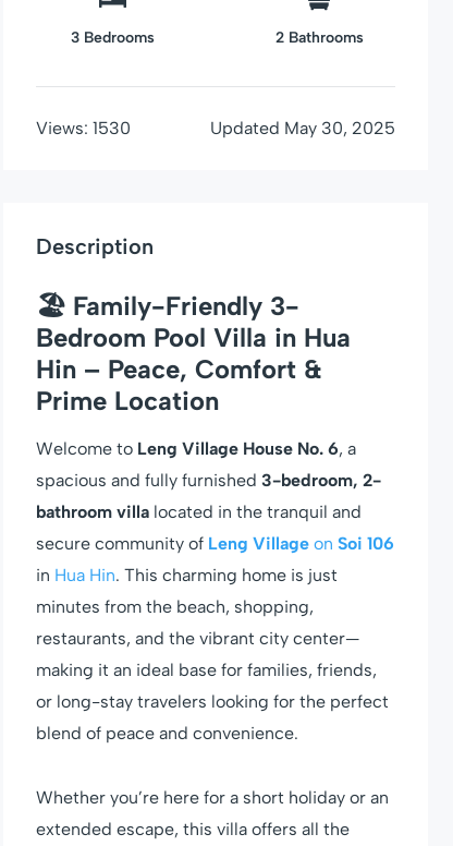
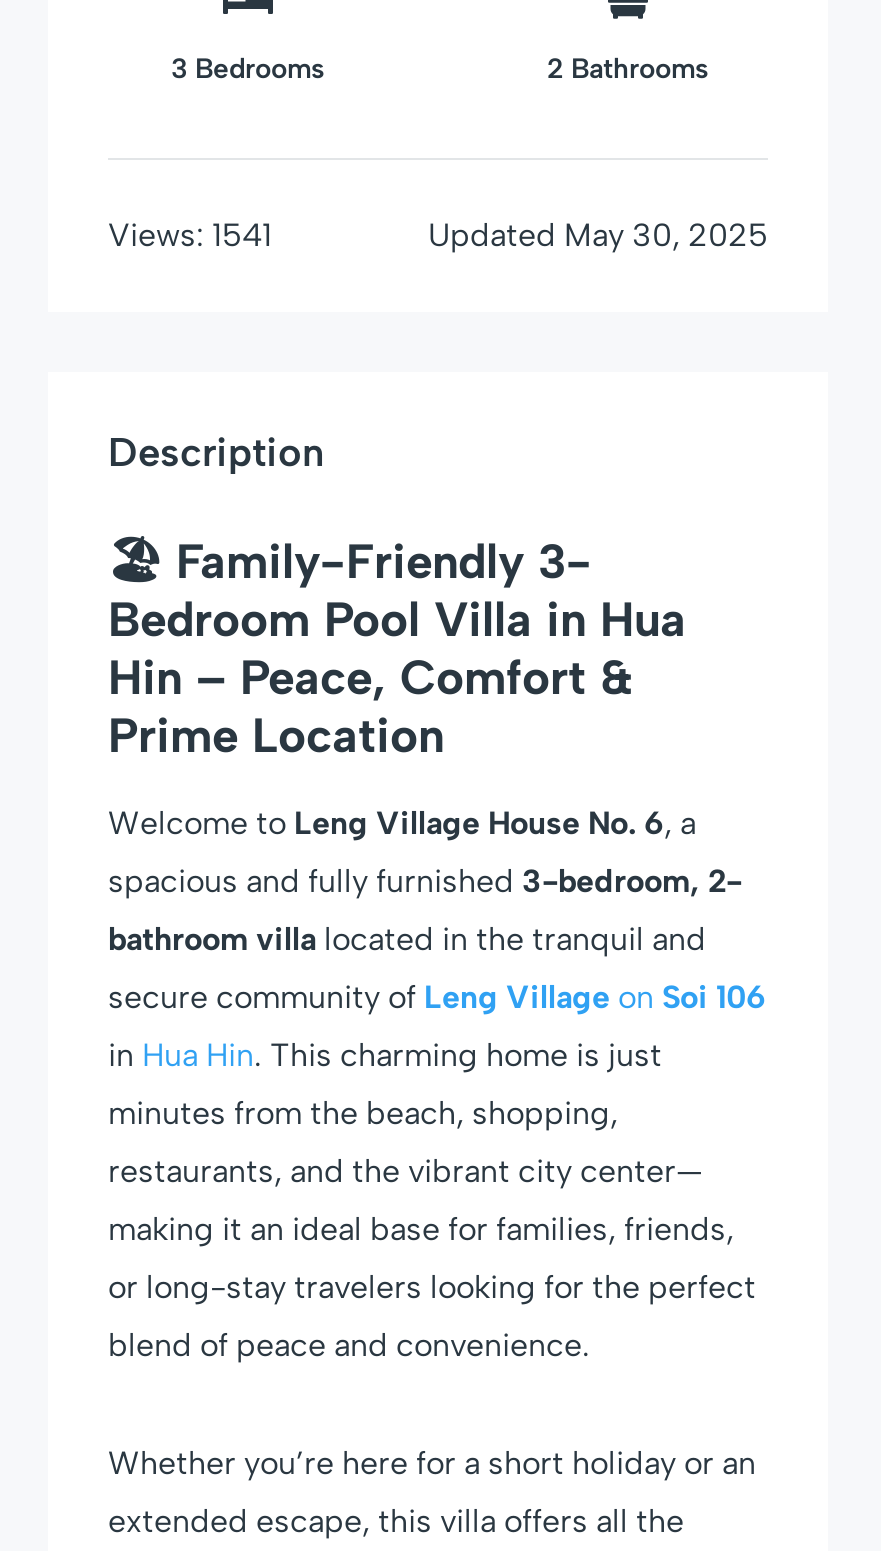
[36,117,131,138] Views: 1530 -> [108,215,272,253] Views: 1541

